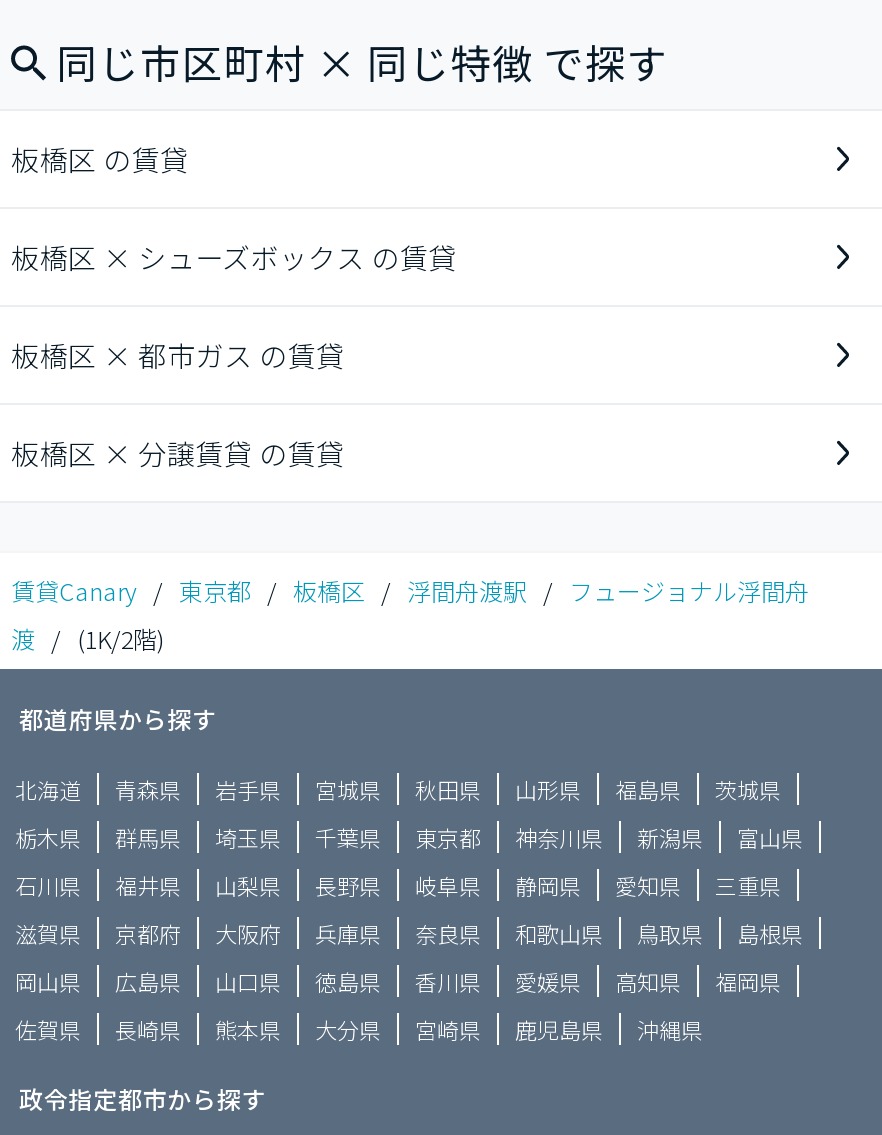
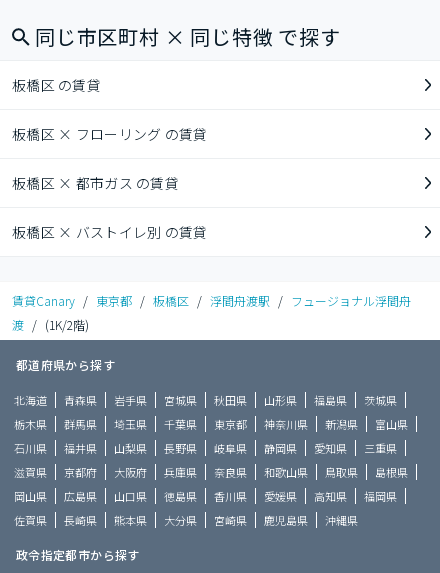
[11,237,457,277] 板橋区 × シューズボックス の賃貸 -> [12,124,207,144] 板橋区 × フローリング の賃貸
[11,433,345,473] 板橋区 × 分譲賃貸 の賃貸 -> [12,222,207,242] 板橋区 × バストイレ別 の賃貸

